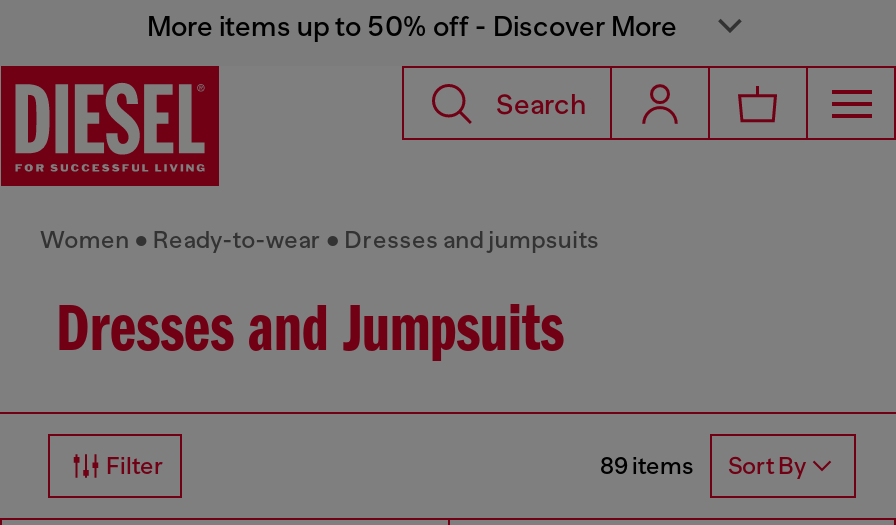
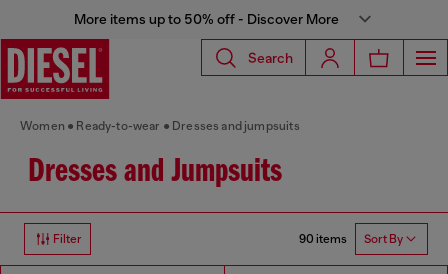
[600,451,806,480] 89 items Sort By -> [299,231,403,246] 90 items Sort By

